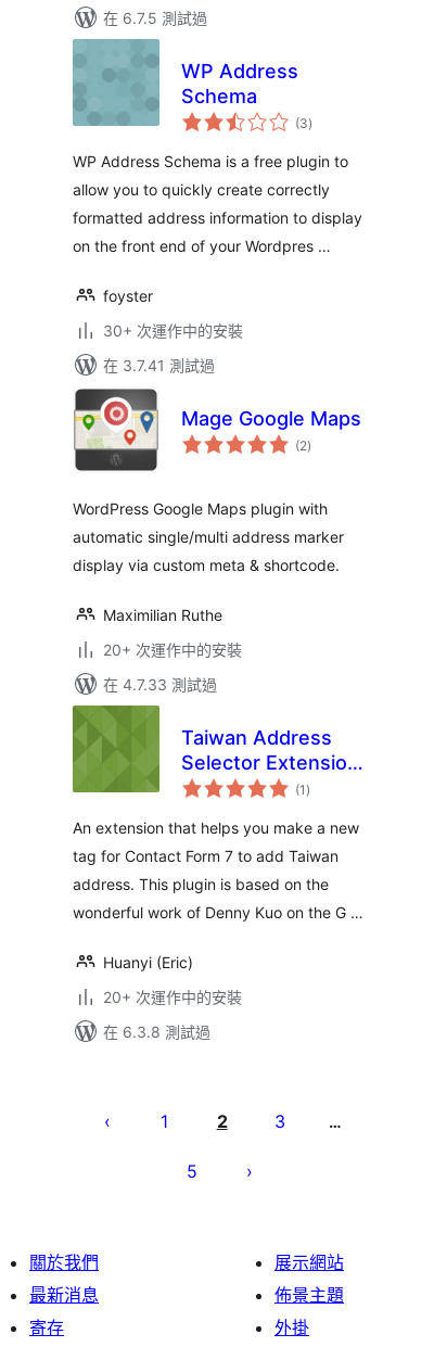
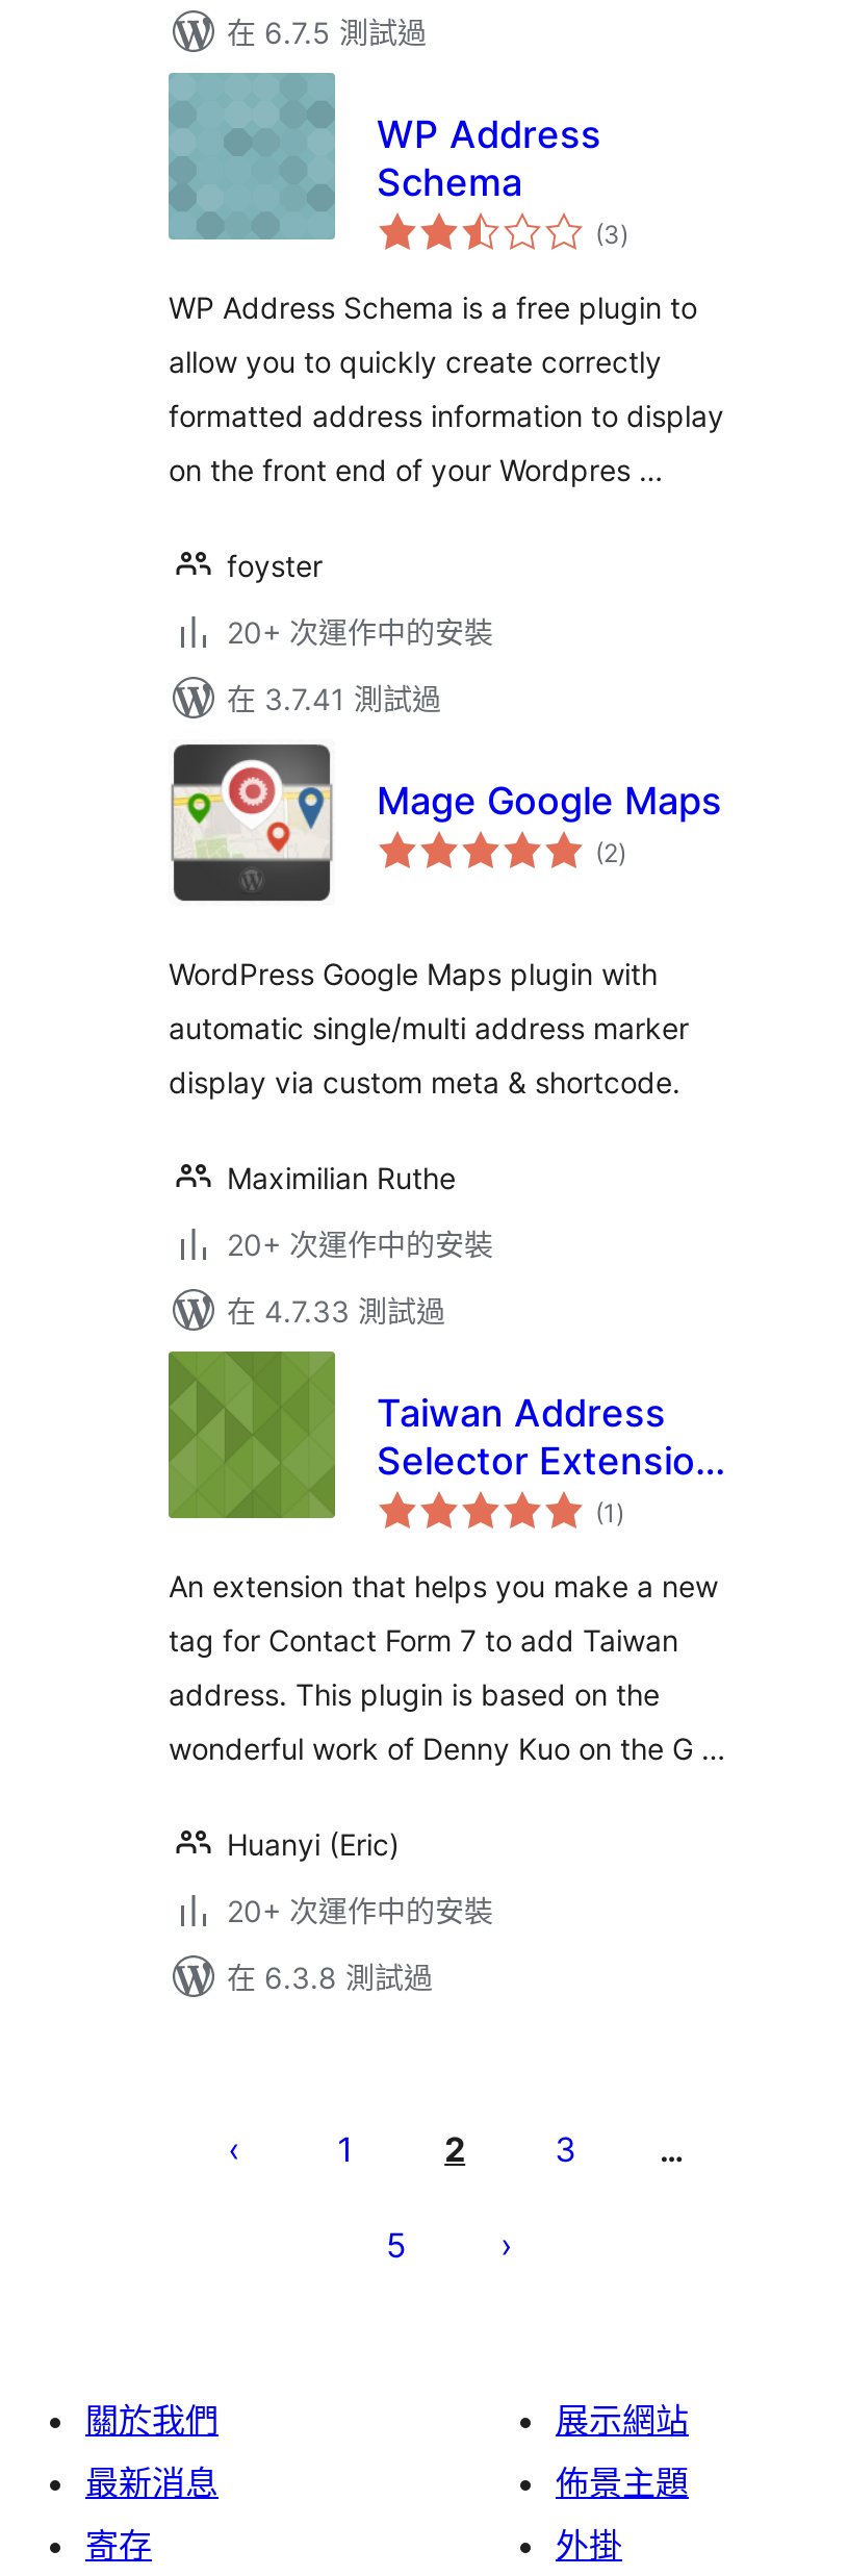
[103,321,243,340] 30+ 次運作中的安裝 -> [227,614,493,650] 20+ 次運作中的安裝

